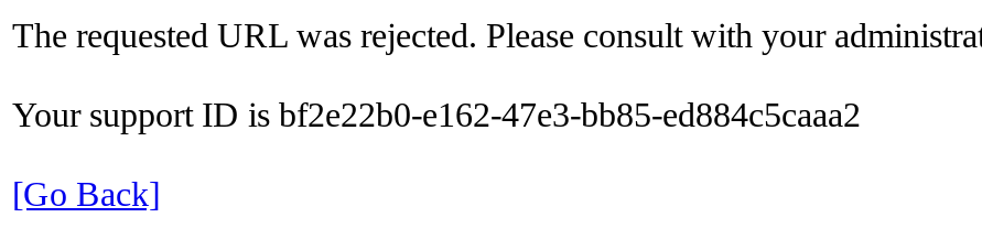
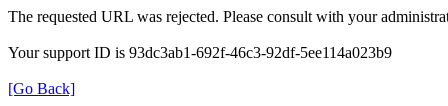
[12,96,861,133] Your support ID is bf2e22b0-e162-47e3-bb85-ed884c5caaa2 -> [8,44,392,61] Your support ID is 93dc3ab1-692f-46c3-92df-5ee114a023b9

